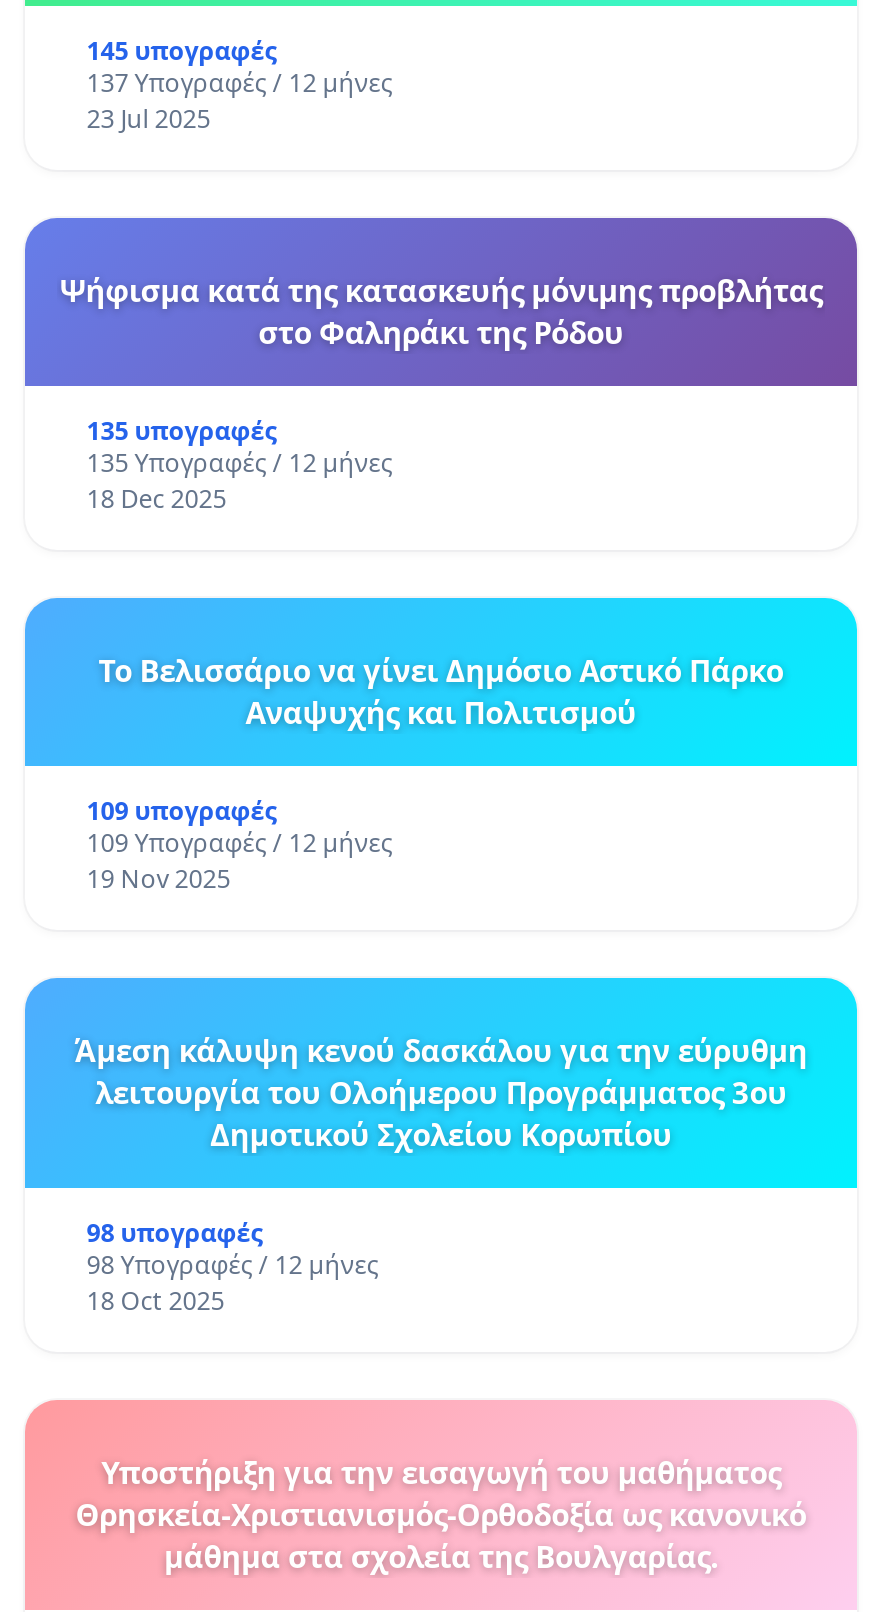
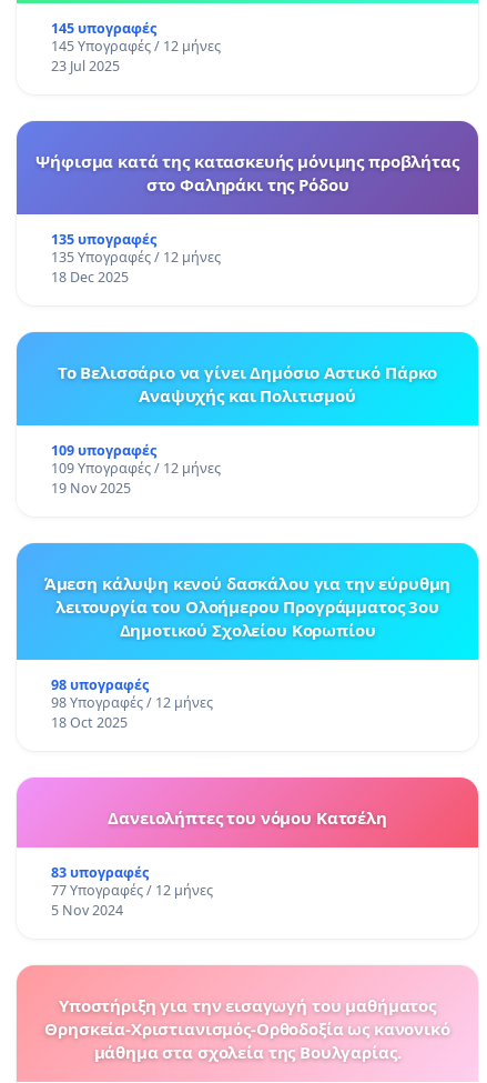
[87,66,393,100] 137 Υπογραφές / 12 μήνες -> [51,37,221,55] 145 Υπογραφές / 12 μήνες
none -> [51,806,387,920] Δανειολήπτες του νόμου Κατσέλη | 83 υπογραφές | 77 Υπογραφές / 12 μήνες | 5 Nov 2024

